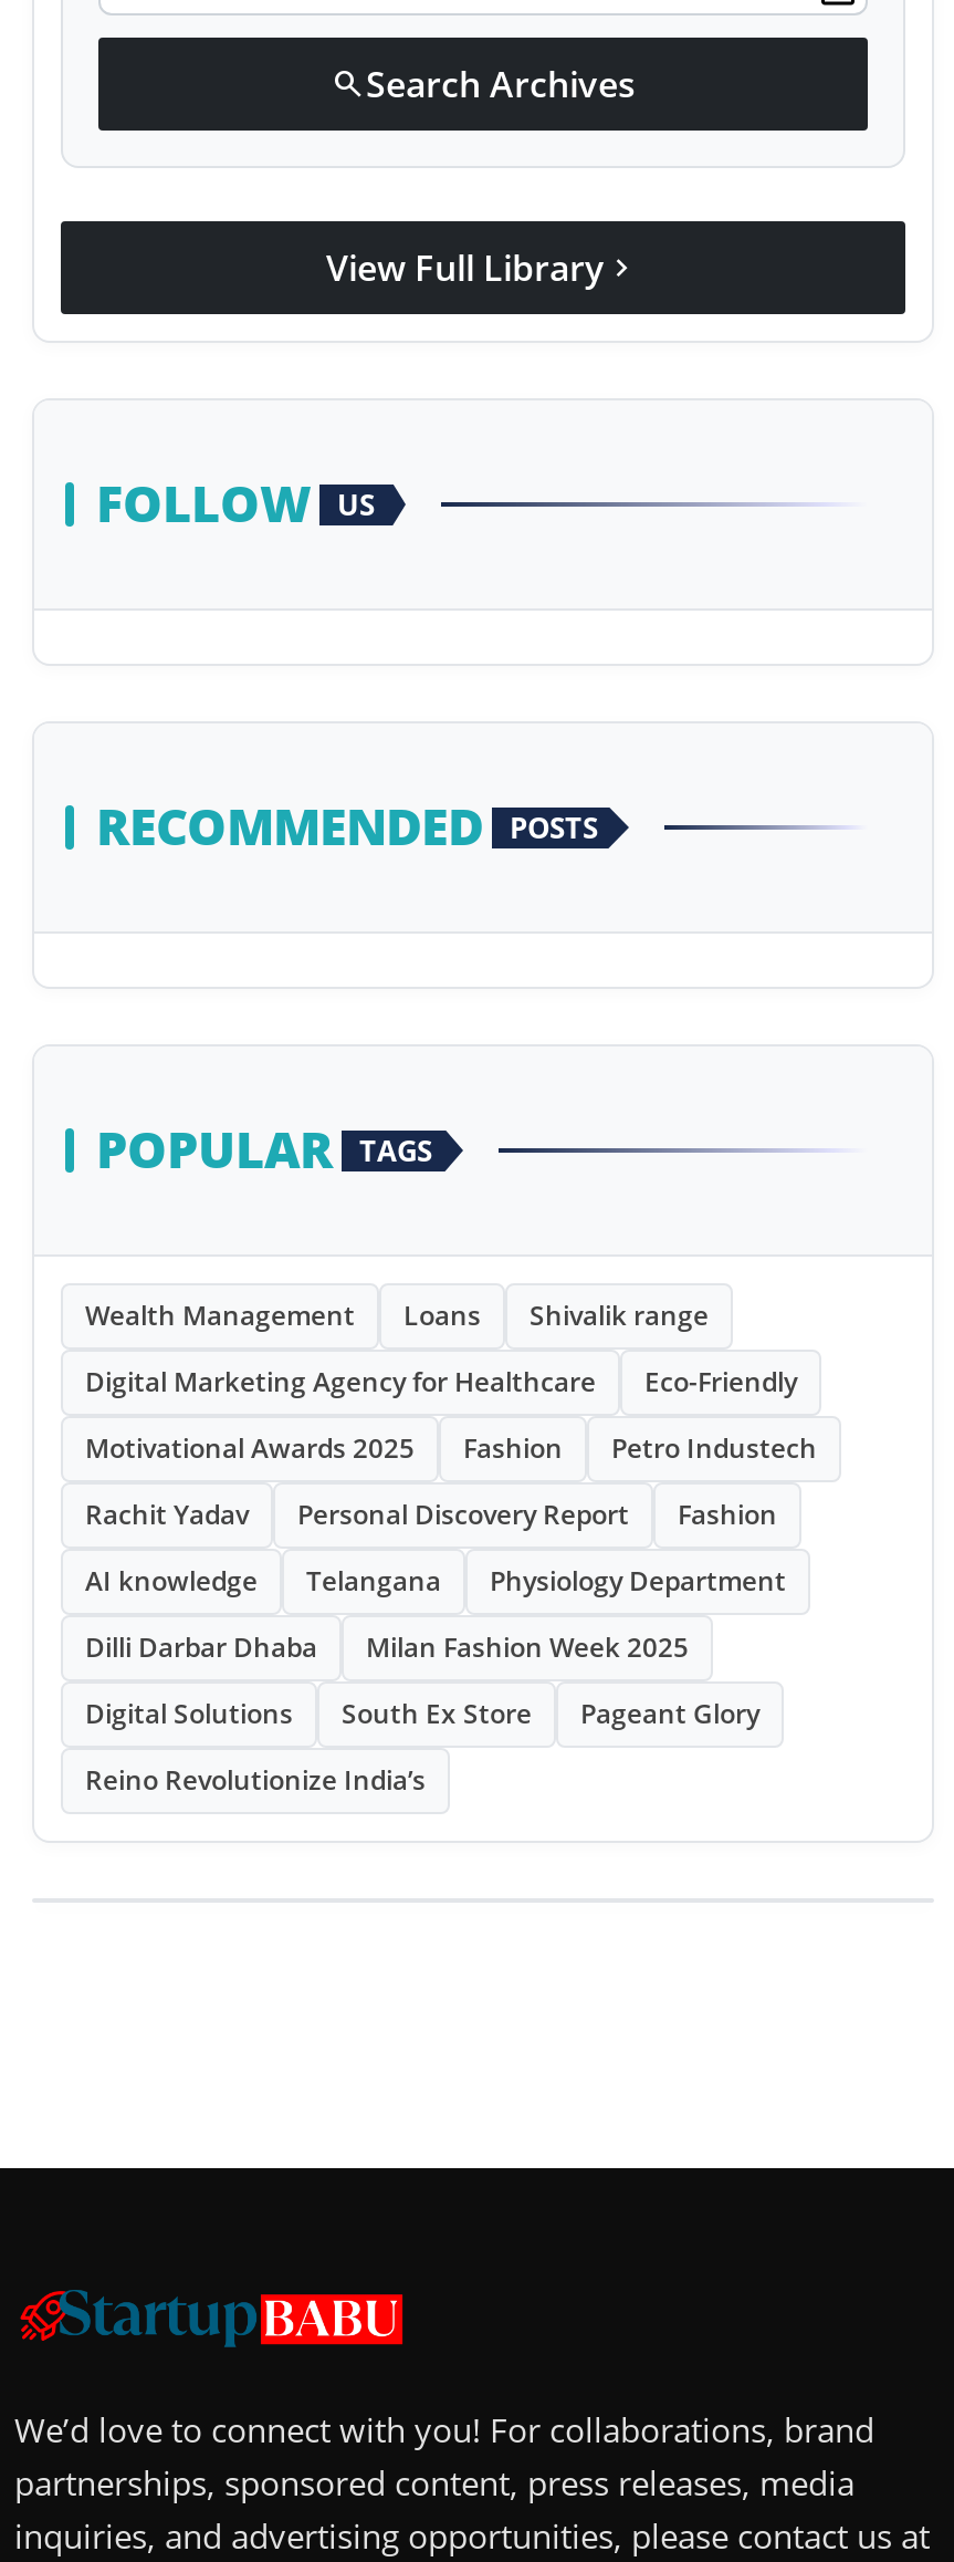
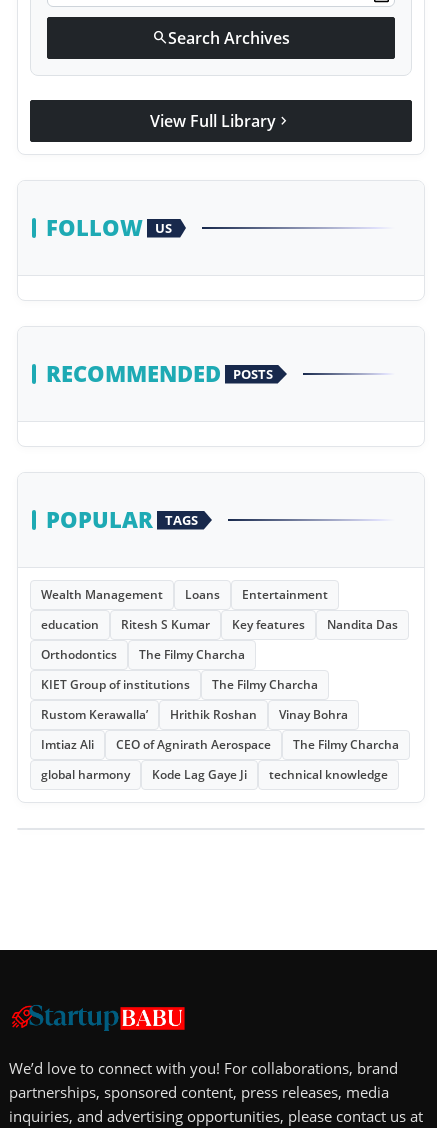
[85,1296,817,1799] Shivalik range | Digital Marketing Agency for Healthcare | Eco-Friendly | Motivational Awards 2025 | Fashion | Petro Industech | Rachit Yadav | Personal Discovery Report | Fashion | AI knowledge | Telangana | Physiology Department | Dilli Darbar Dhaba | Milan Fashion Week 2025 | Digital Solutions | South Ex Store | Pageant Glory | Reino Revolutionize India’s -> [41,586,399,783] Entertainment | education | Ritesh S Kumar | Key features | Nandita Das | Orthodontics | The Filmy Charcha | KIET Group of institutions | The Filmy Charcha | Rustom Kerawalla’ | Hrithik Roshan | Vinay Bohra | Imtiaz Ali | CEO of Agnirath Aerospace | The Filmy Charcha | global harmony | Kode Lag Gaye Ji | technical knowledge

